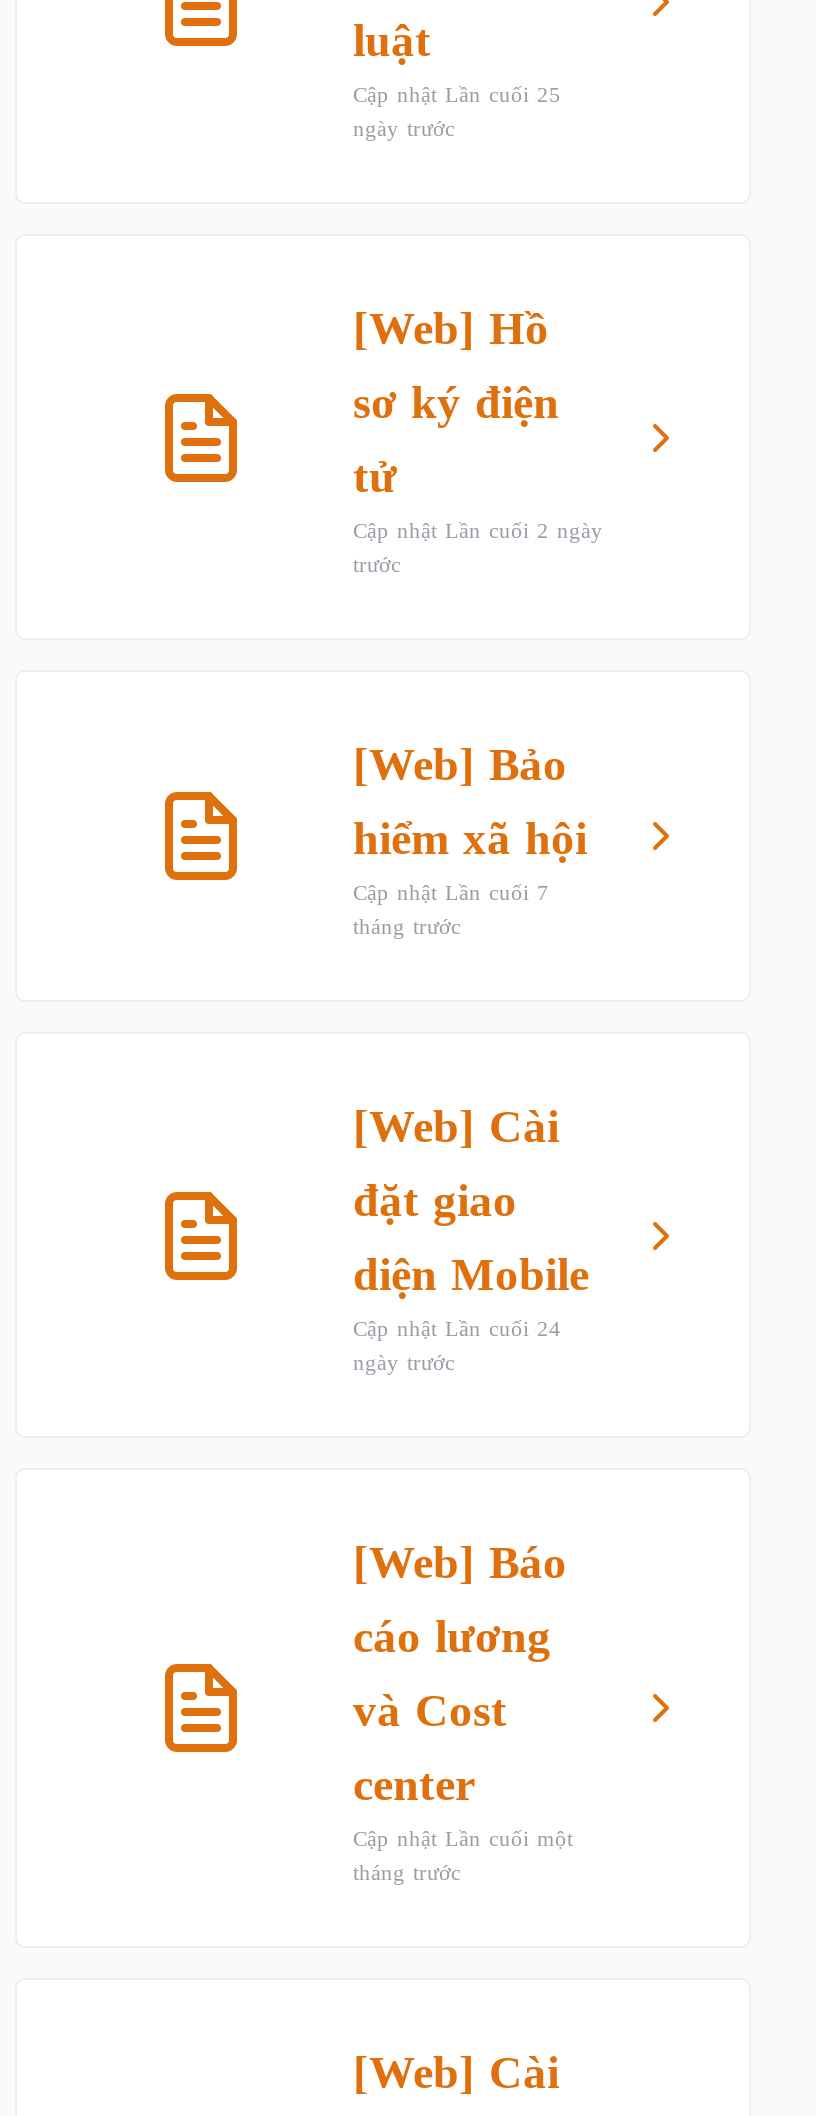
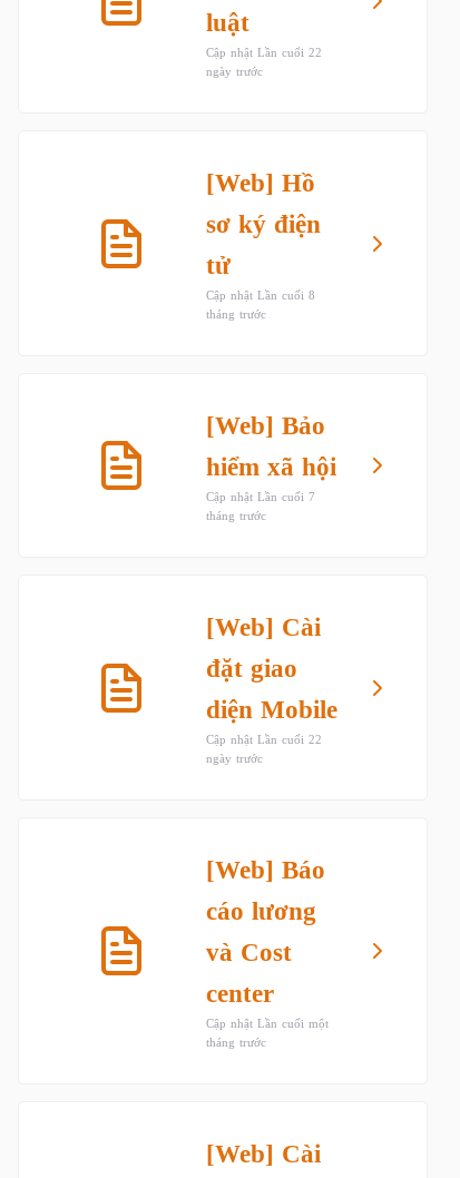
[353,82,561,106] Cập nhật Lần cuối 25 -> [206,46,322,59] Cập nhật Lần cuối 22
[353,518,603,576] Cập nhật Lần cuối 2 ngày | trước -> [206,288,315,321] Cập nhật Lần cuối 8 | tháng trước
[353,1316,561,1340] Cập nhật Lần cuối 24 -> [206,733,322,746] Cập nhật Lần cuối 22

